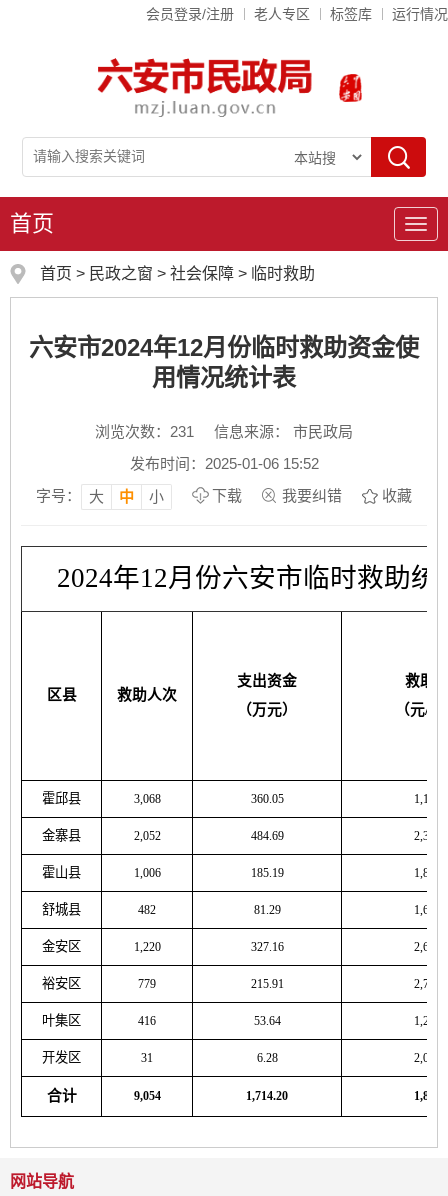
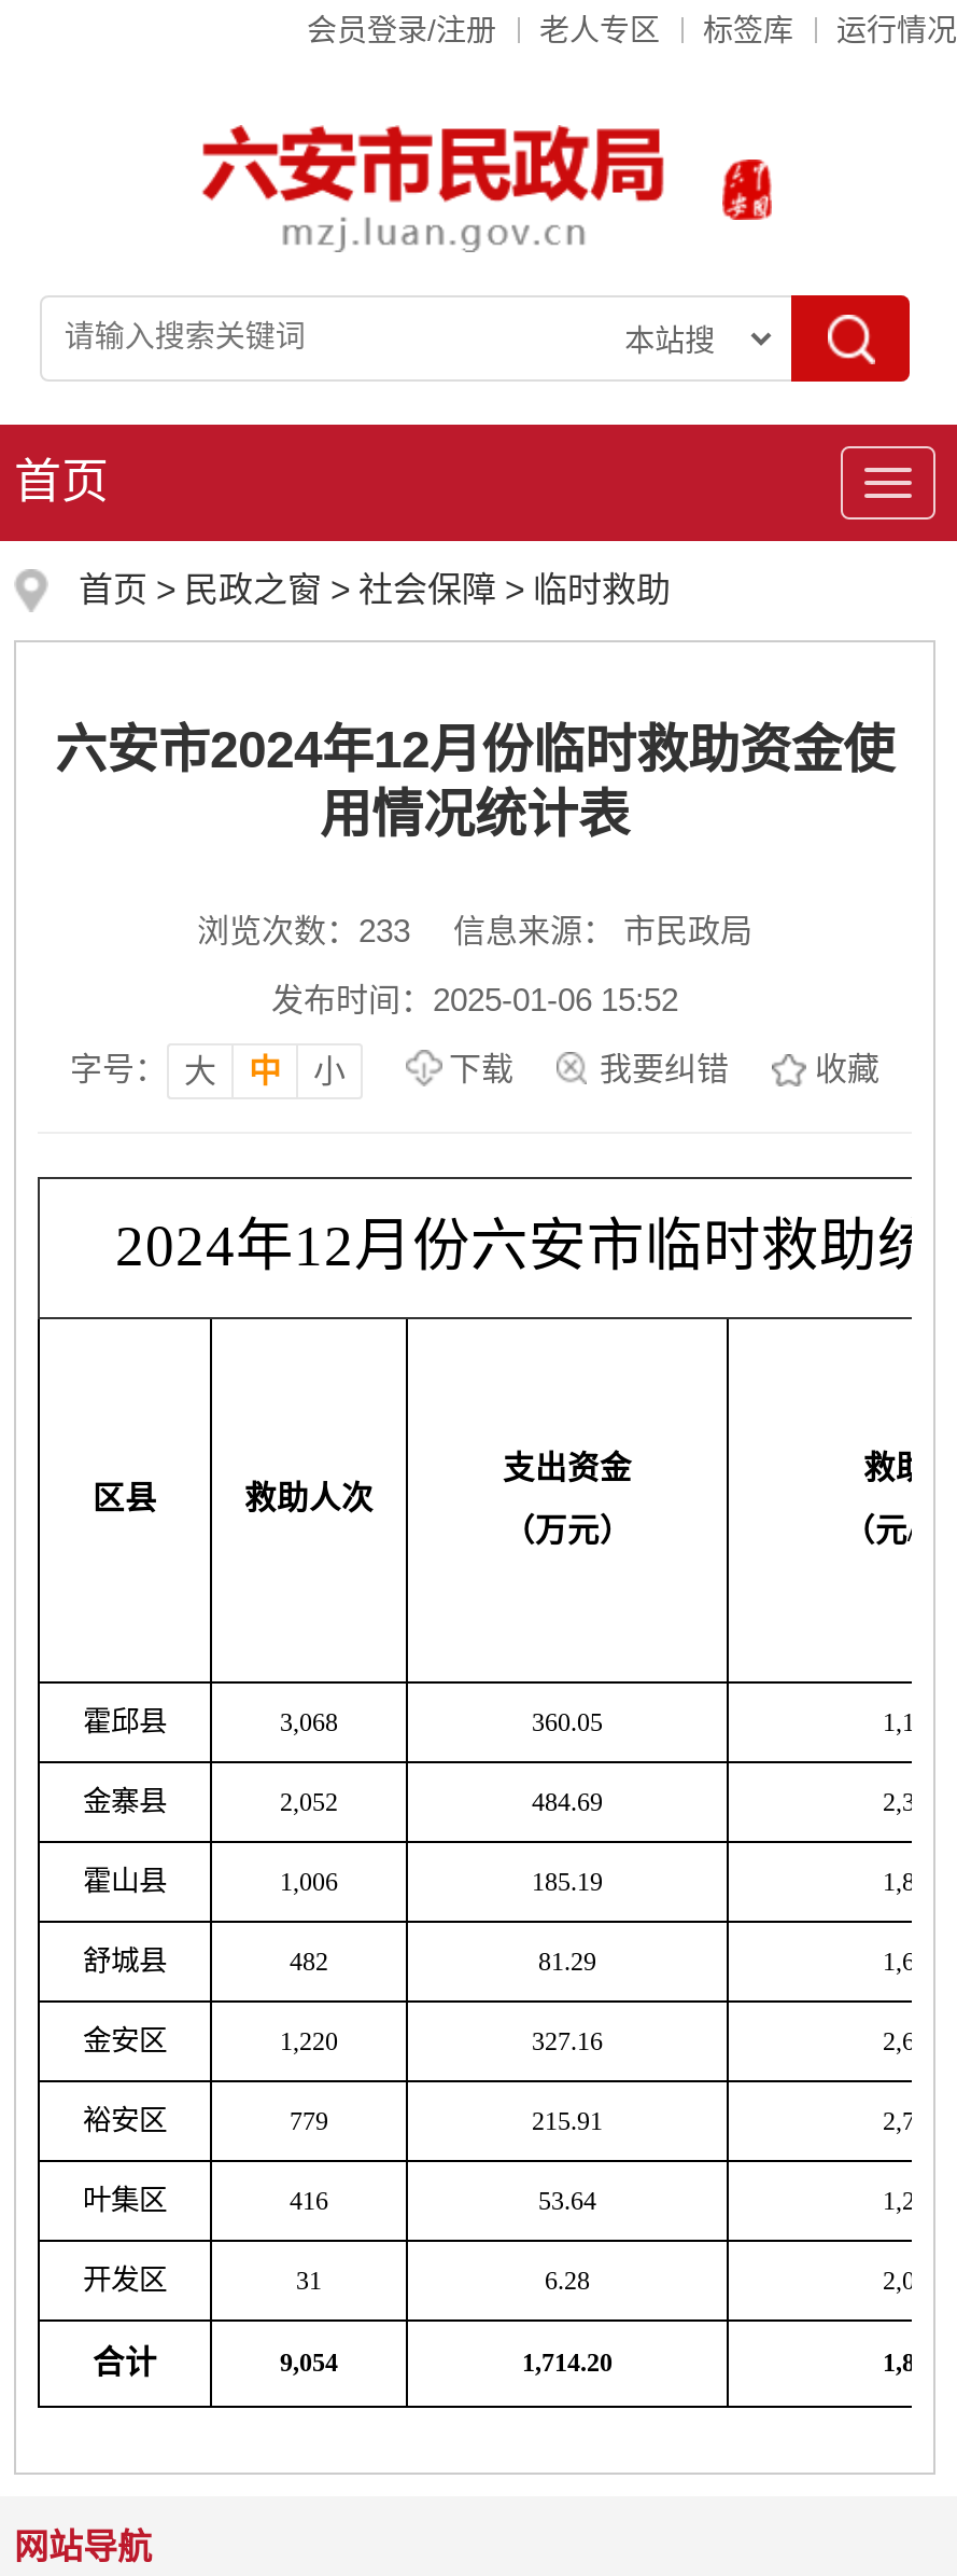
[95,423,353,440] 浏览次数：231 信息来源： 市民政局 -> [197,913,752,949] 浏览次数：233 信息来源： 市民政局

